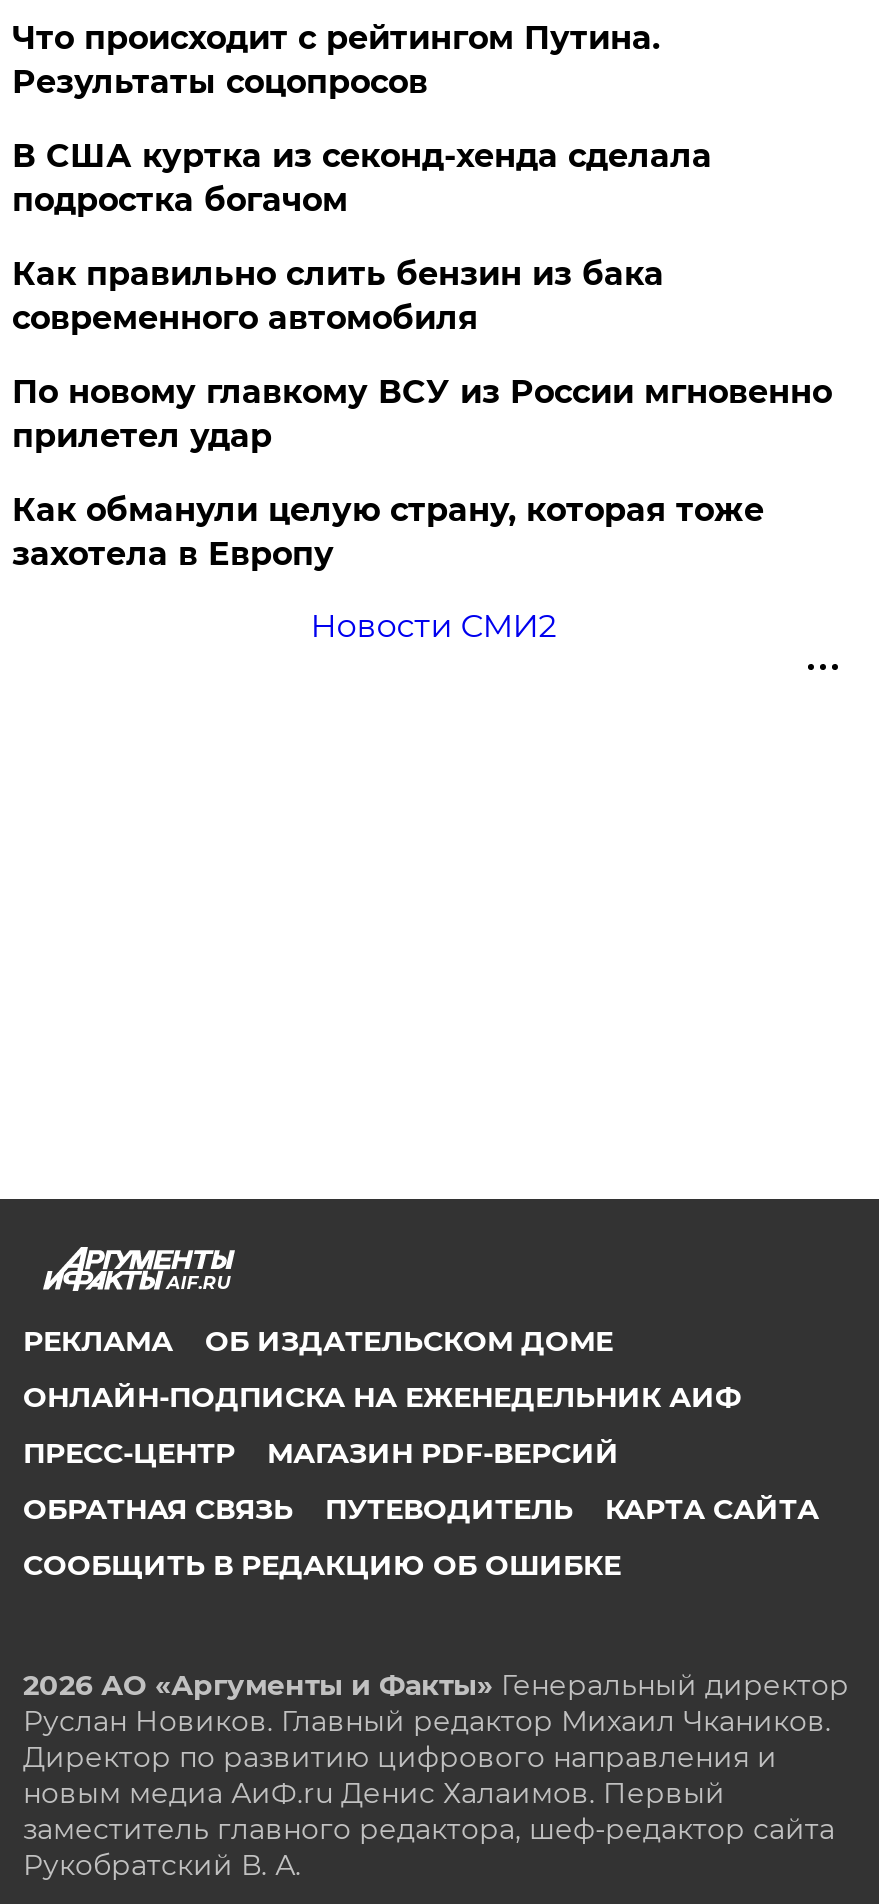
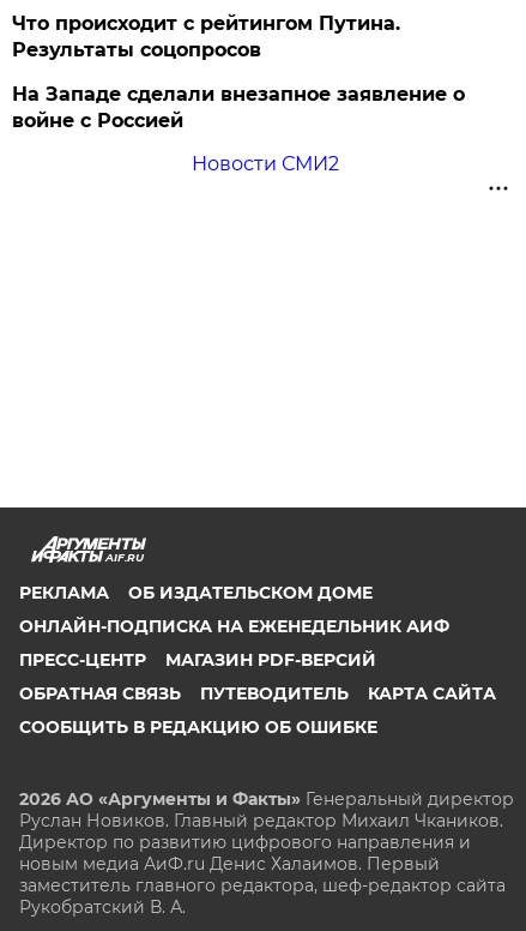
[12,137,832,573] В США куртка из секонд-хенда сделала | подростка богачом | Как правильно слить бензин из бака | современного автомобиля | По новому главкому ВСУ из России мгновенно | прилетел удар | Как обманули целую страну, которая тоже | захотела в Европу -> [12,83,465,132] На Западе сделали внезапное заявление о | войне с Россией

